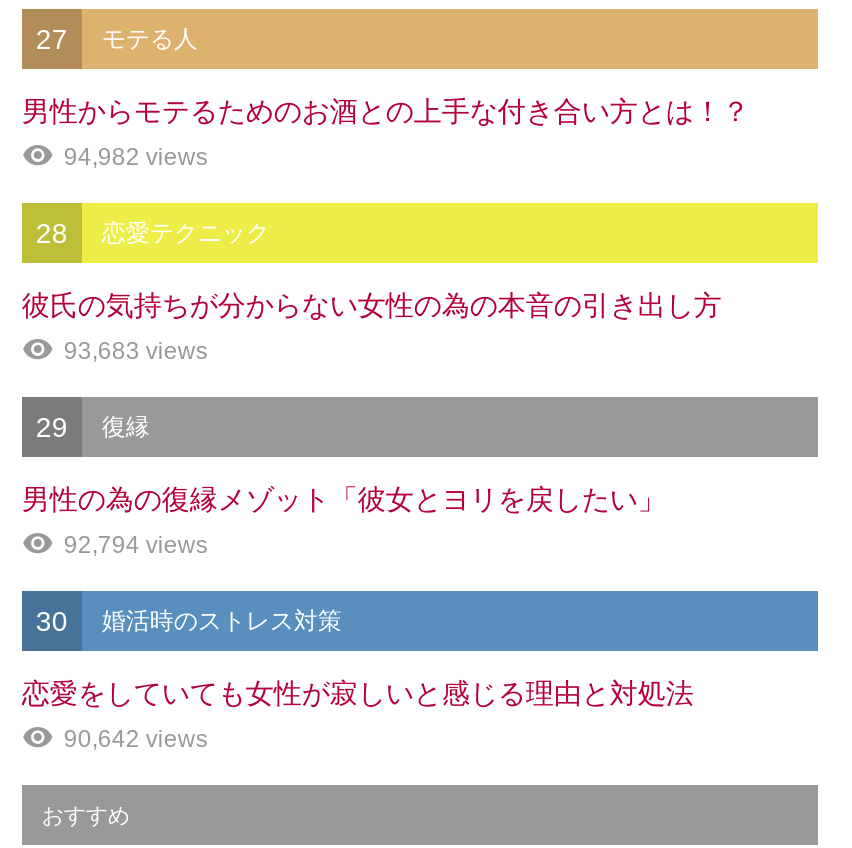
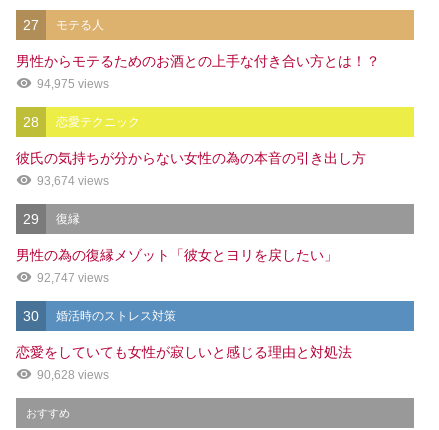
[64,143,208,171] 94,982 views -> [37,77,109,91] 94,975 views
[64,337,208,365] 93,683 views -> [37,174,109,188] 93,674 views
[64,531,208,559] 92,794 views -> [37,271,109,285] 92,747 views
[64,725,208,753] 90,642 views -> [37,368,109,382] 90,628 views

